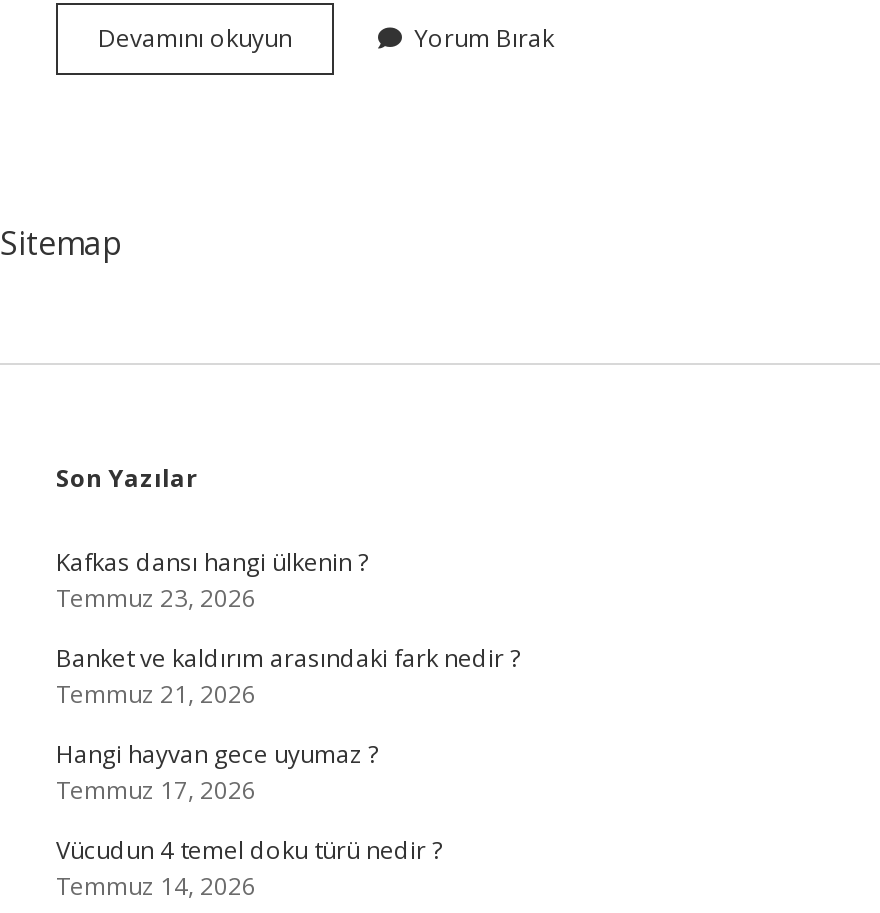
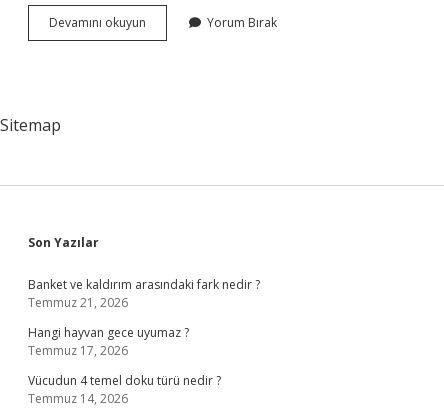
[56,545,368,615] Kafkas dansı hangi ülkenin ? | Temmuz 23, 2026 -> none

